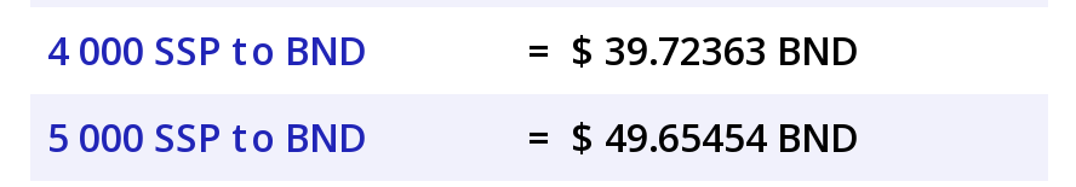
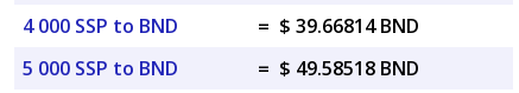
[527,24,857,77] = $ 39.72363 BND -> [258,13,419,39] = $ 39.66814 BND
[527,111,857,164] = $ 49.65454 BND -> [258,55,419,81] = $ 49.58518 BND

